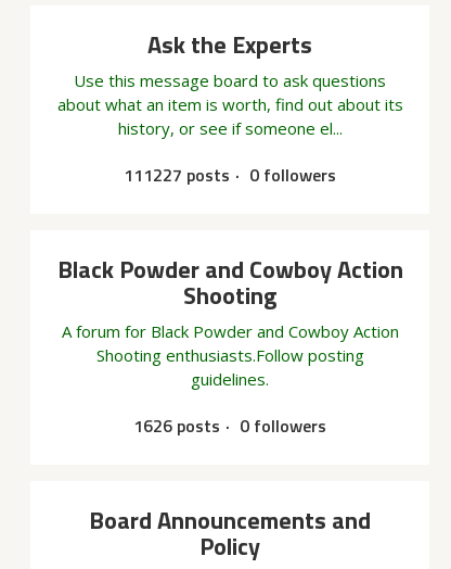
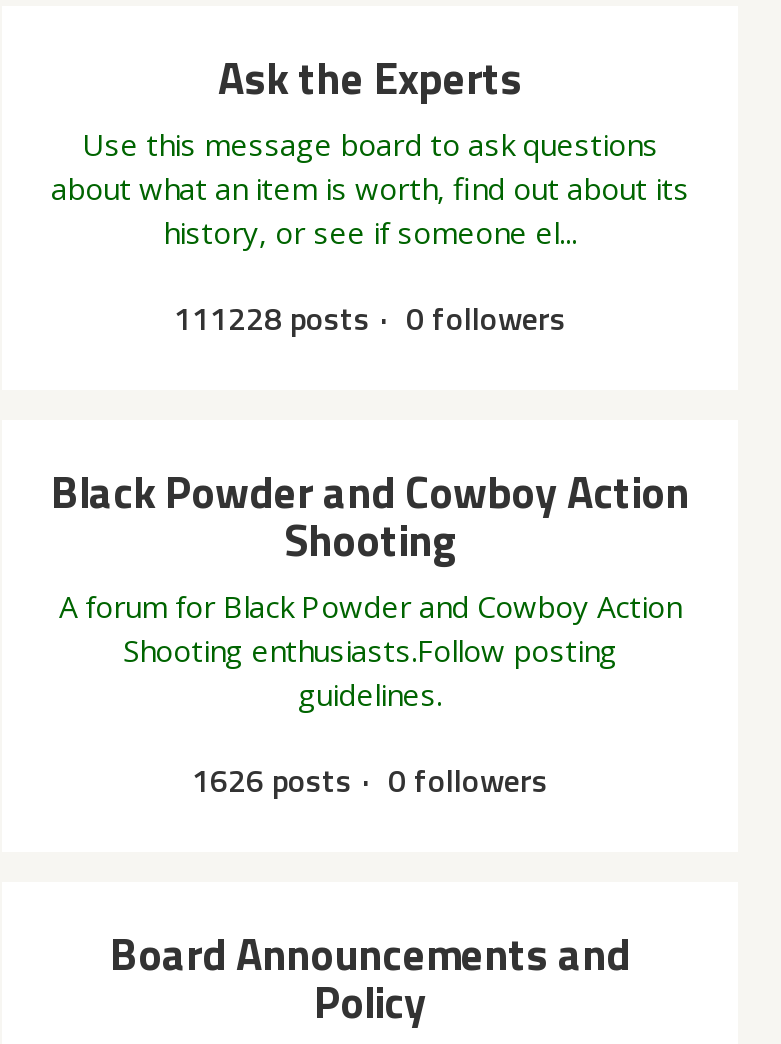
[124,162,336,188] 111227 posts 0 followers -> [174,294,566,342] 111228 posts 0 followers

